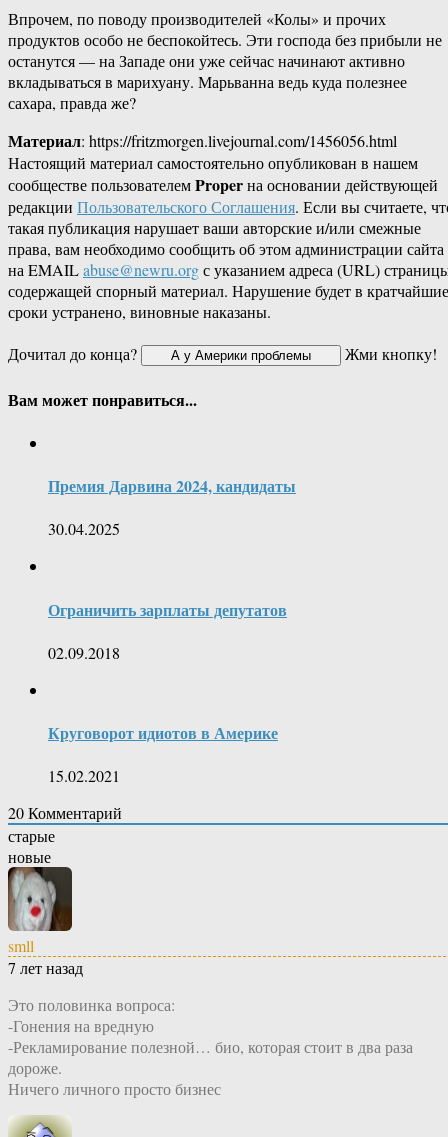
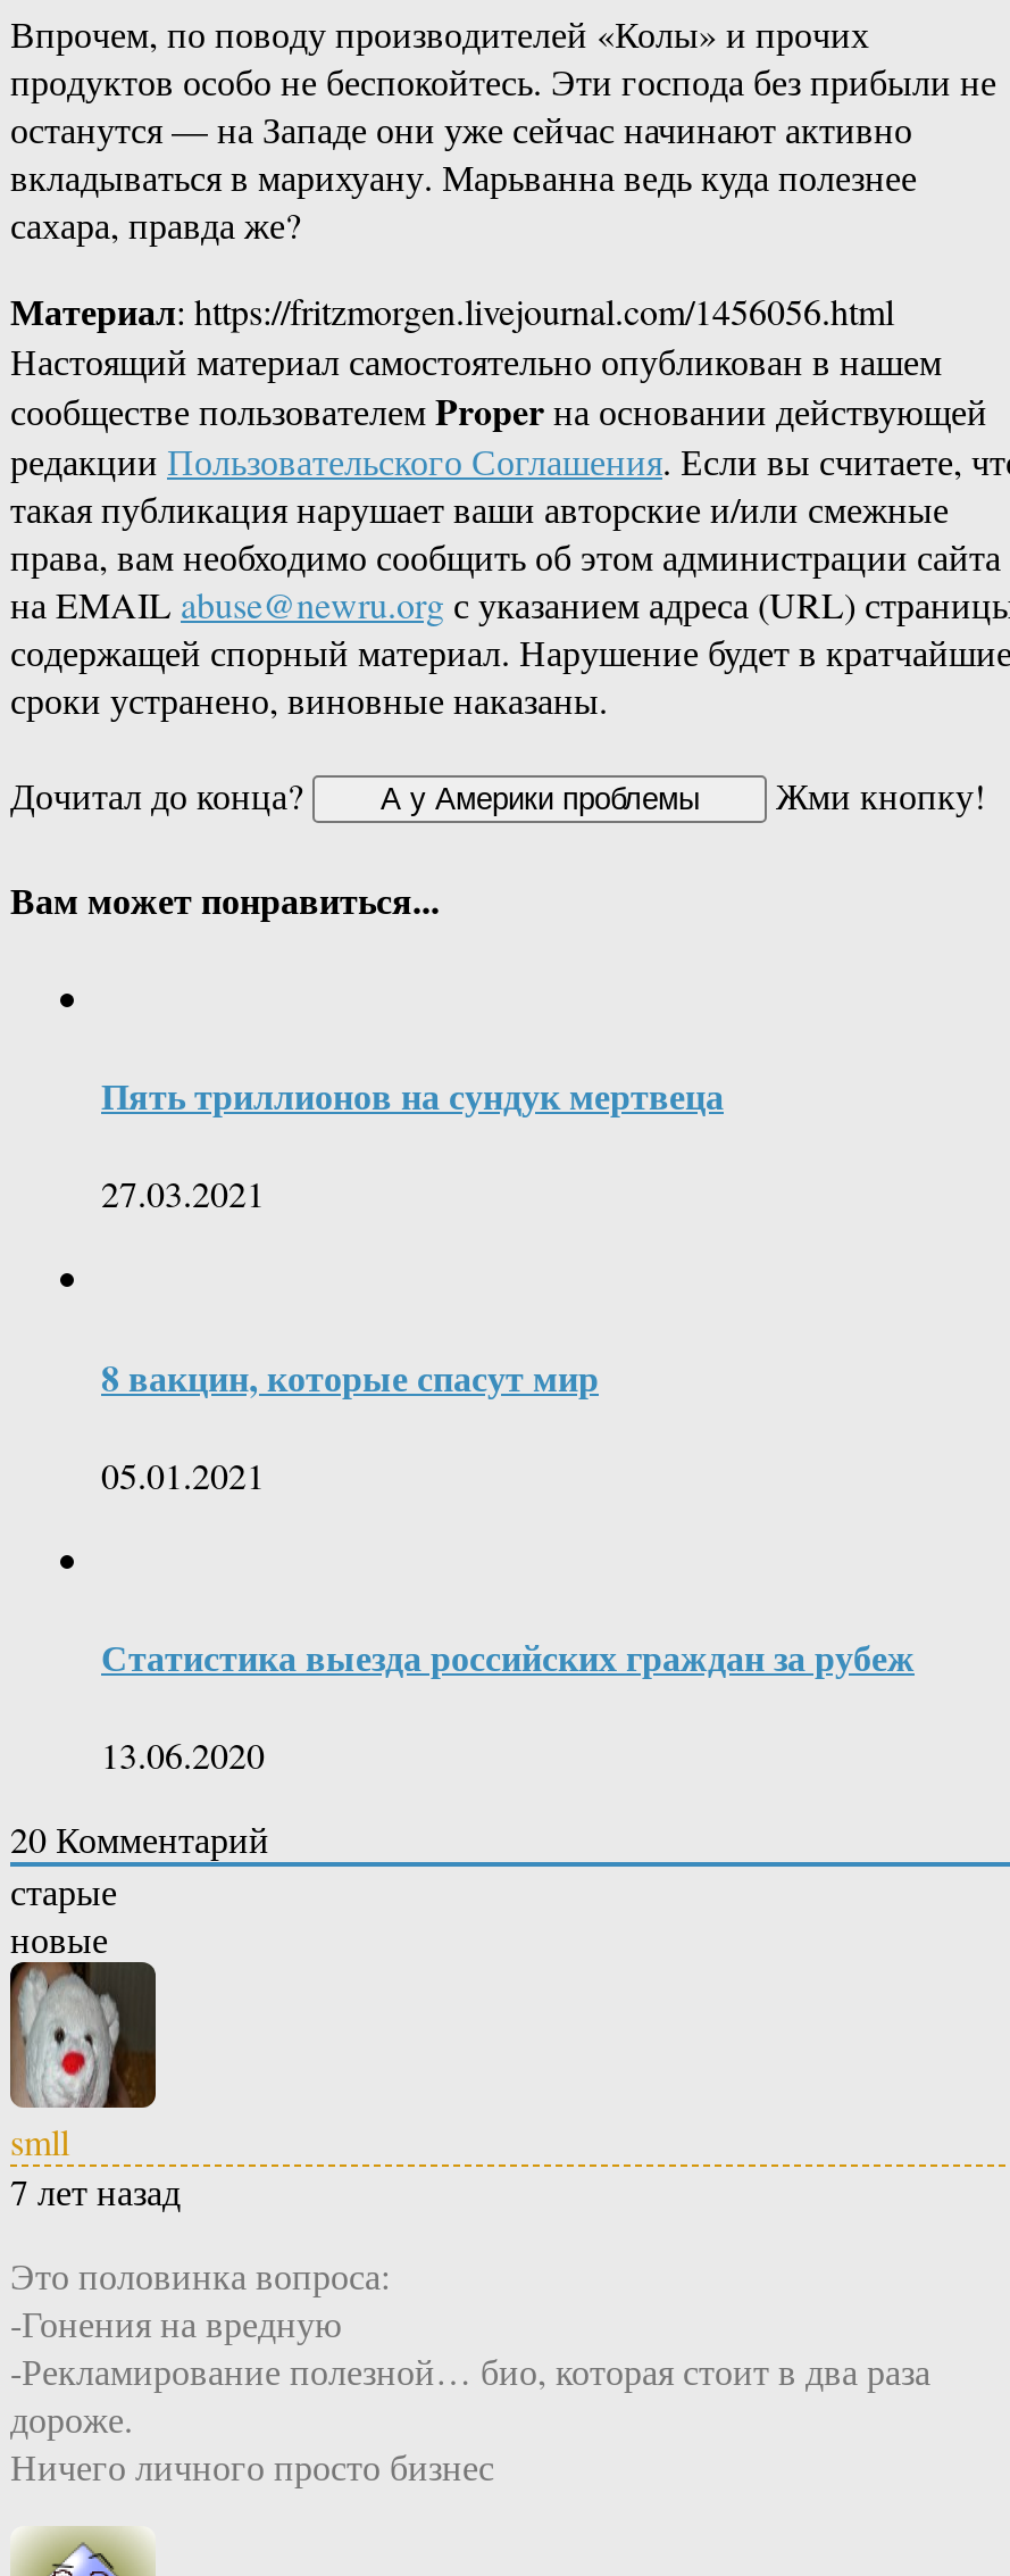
[48,474,296,497] Премия Дарвина 2024, кандидаты -> [101,1069,724,1121] Пять триллионов на сундук мертвеца
[48,518,120,539] 30.04.2025 -> [101,1170,265,1217] 27.03.2021
[48,598,287,621] Ограничить зарплаты депутатов -> [101,1350,599,1402] 8 вакцин, которые спасут мир
[48,642,120,663] 02.09.2018 -> [101,1450,265,1498] 05.01.2021
[48,721,278,744] Круговорот идиотов в Америке -> [101,1631,915,1683] Статистика выезда российских граждан за рубеж
[48,765,120,786] 15.02.2021 -> [101,1731,265,1779] 13.06.2020

